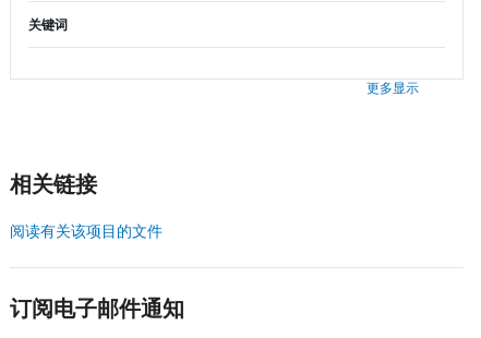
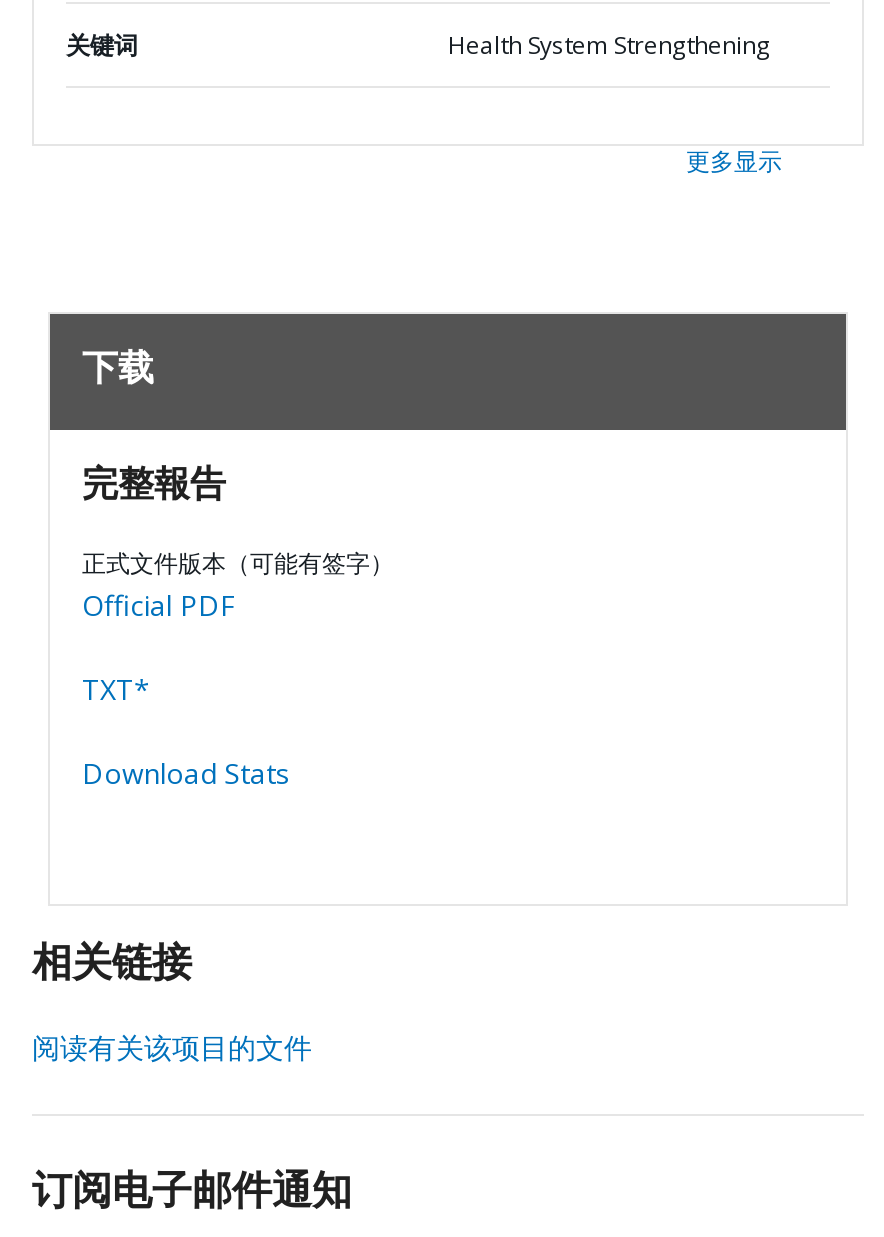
none -> [448,28,770,62] Health System Strengthening
none -> [82,354,394,792] 下载 | 完整報告 | 正式文件版本（可能有签字） | Official PDF | TXT* | Download Stats

